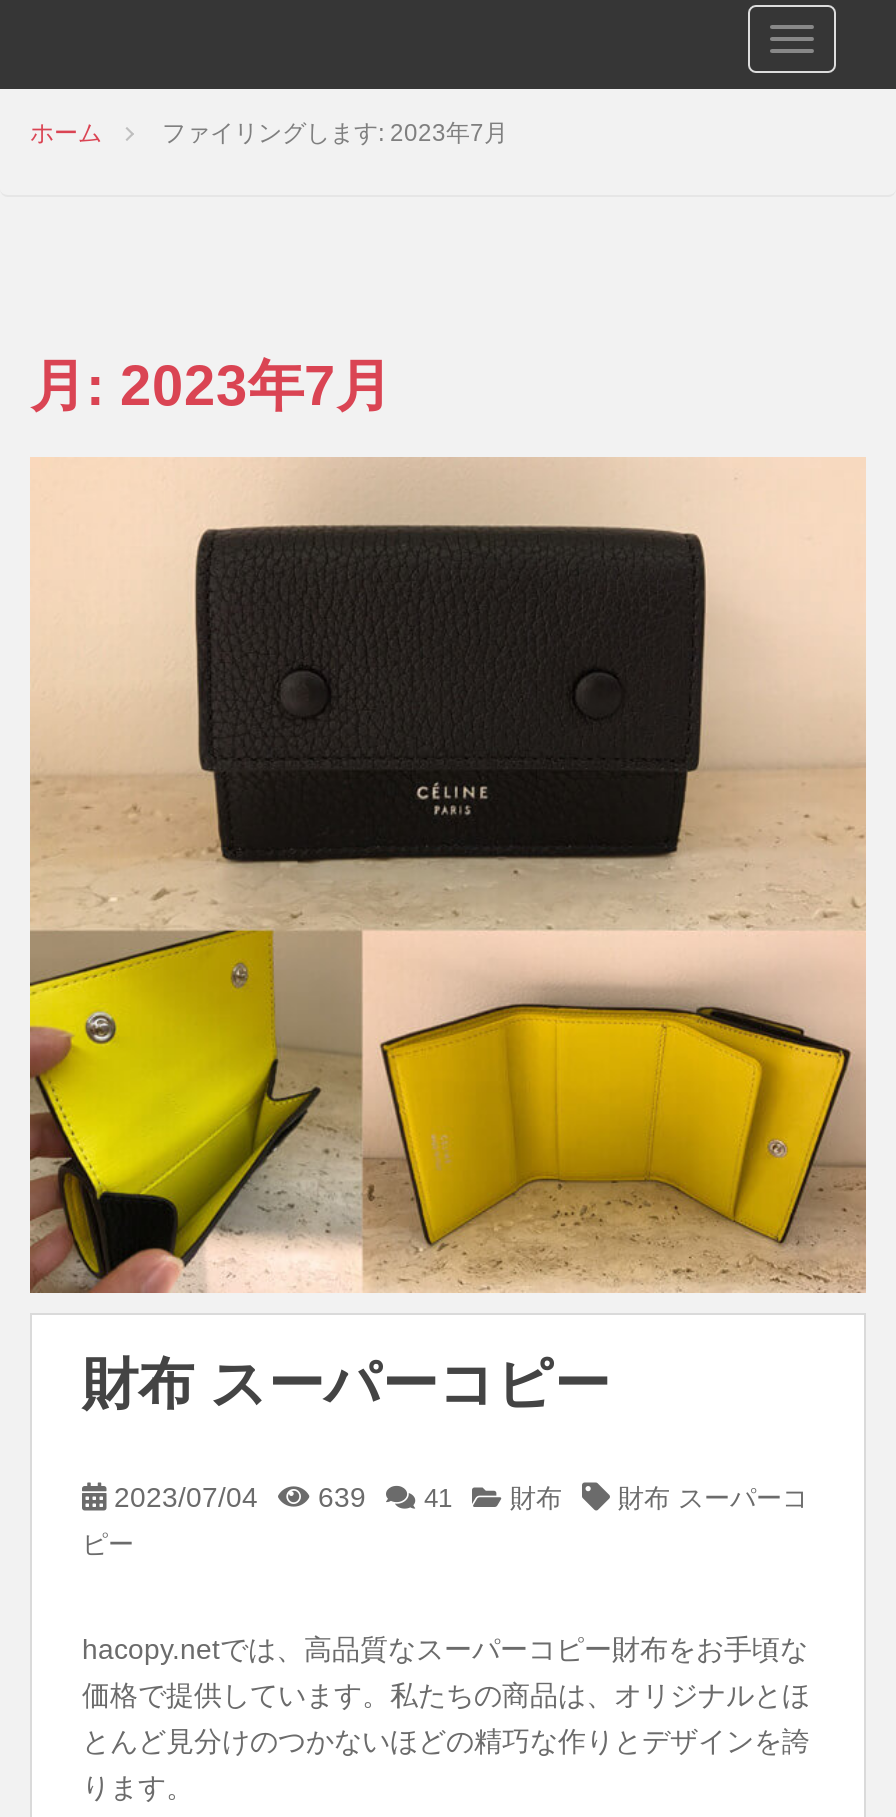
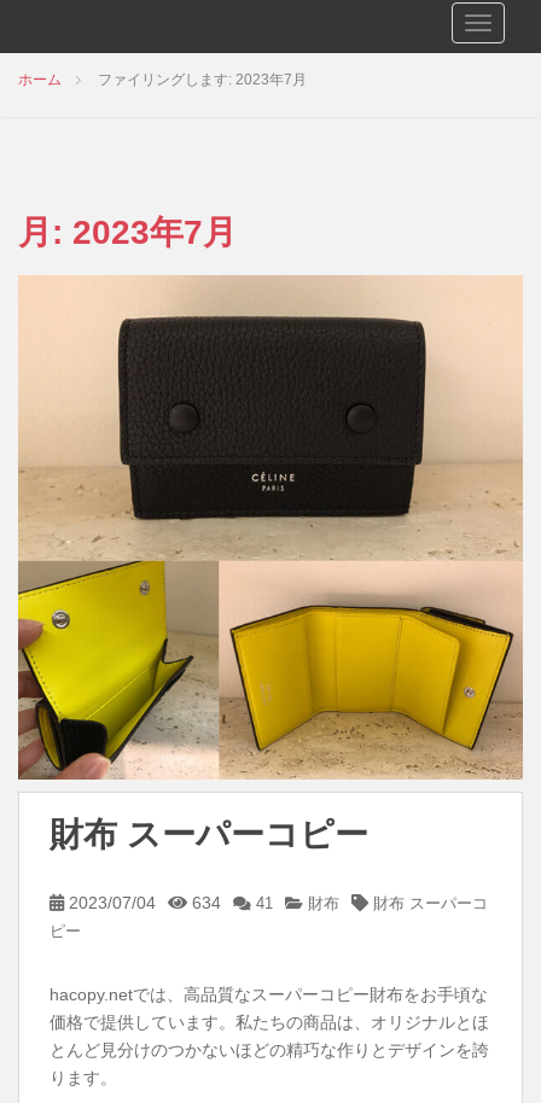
[106,1481,808,1513] 2023/07/04 639 41 財布 財布 スーパーコ -> [64,893,488,912] 2023/07/04 634 41 財布 財布 スーパーコ

